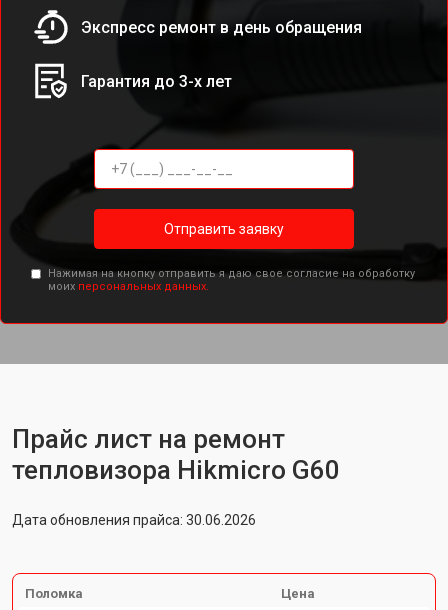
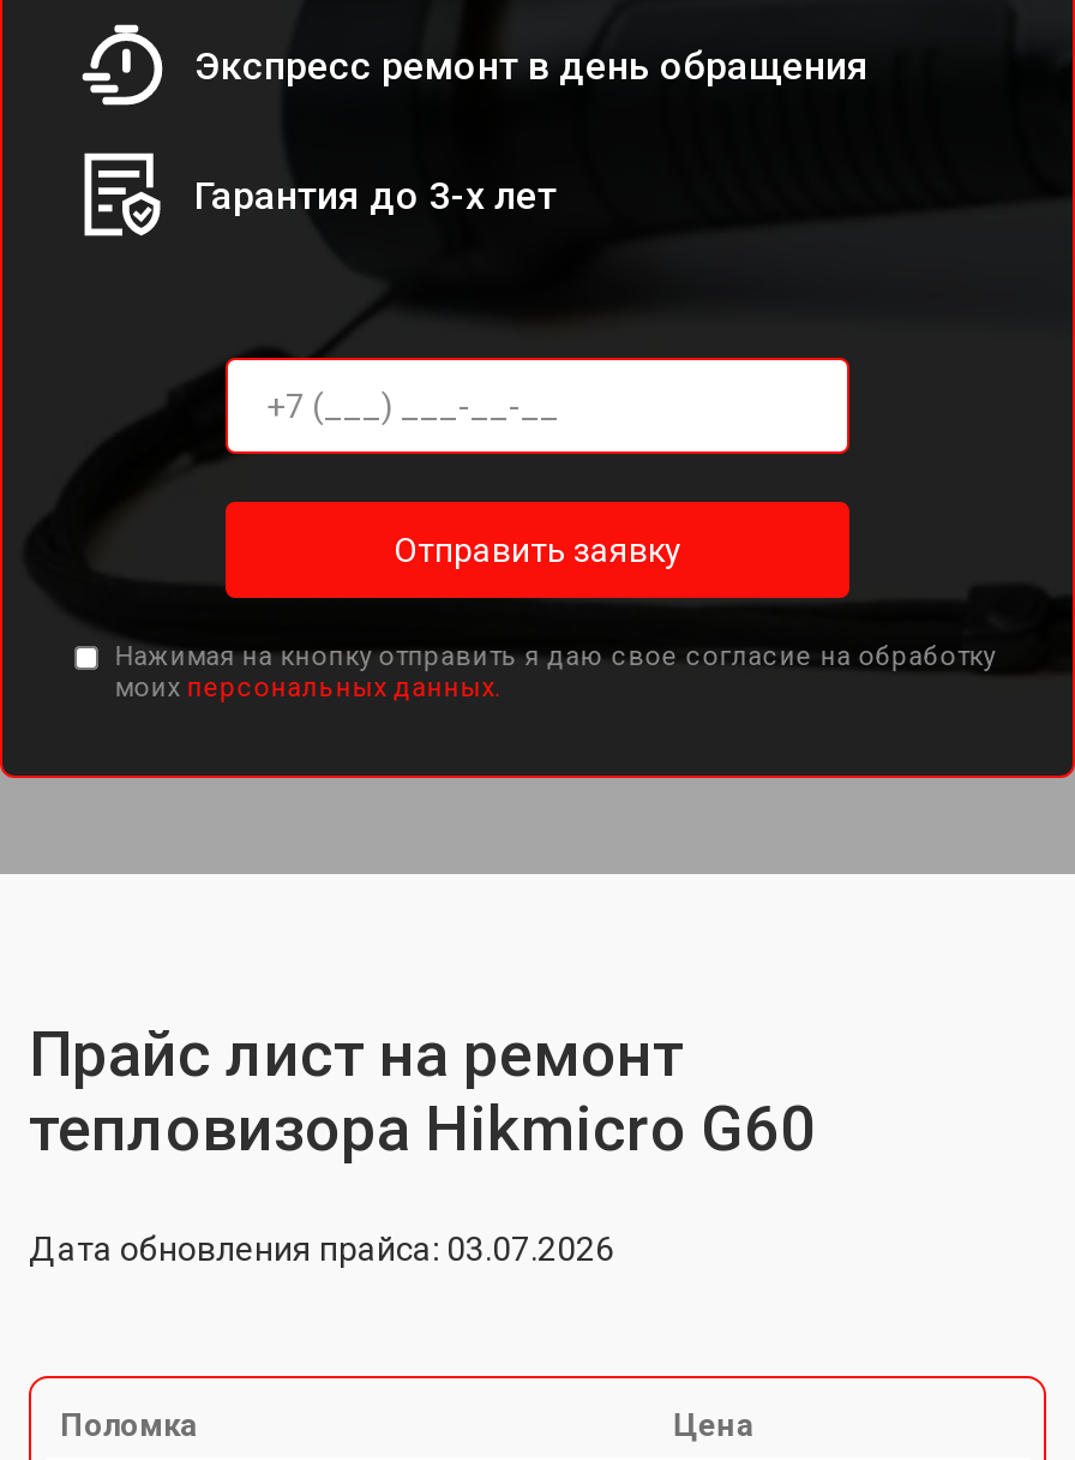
[12,512,256,528] Дата обновления прайса: 30.06.2026 -> [29,1229,614,1268] Дата обновления прайса: 03.07.2026

